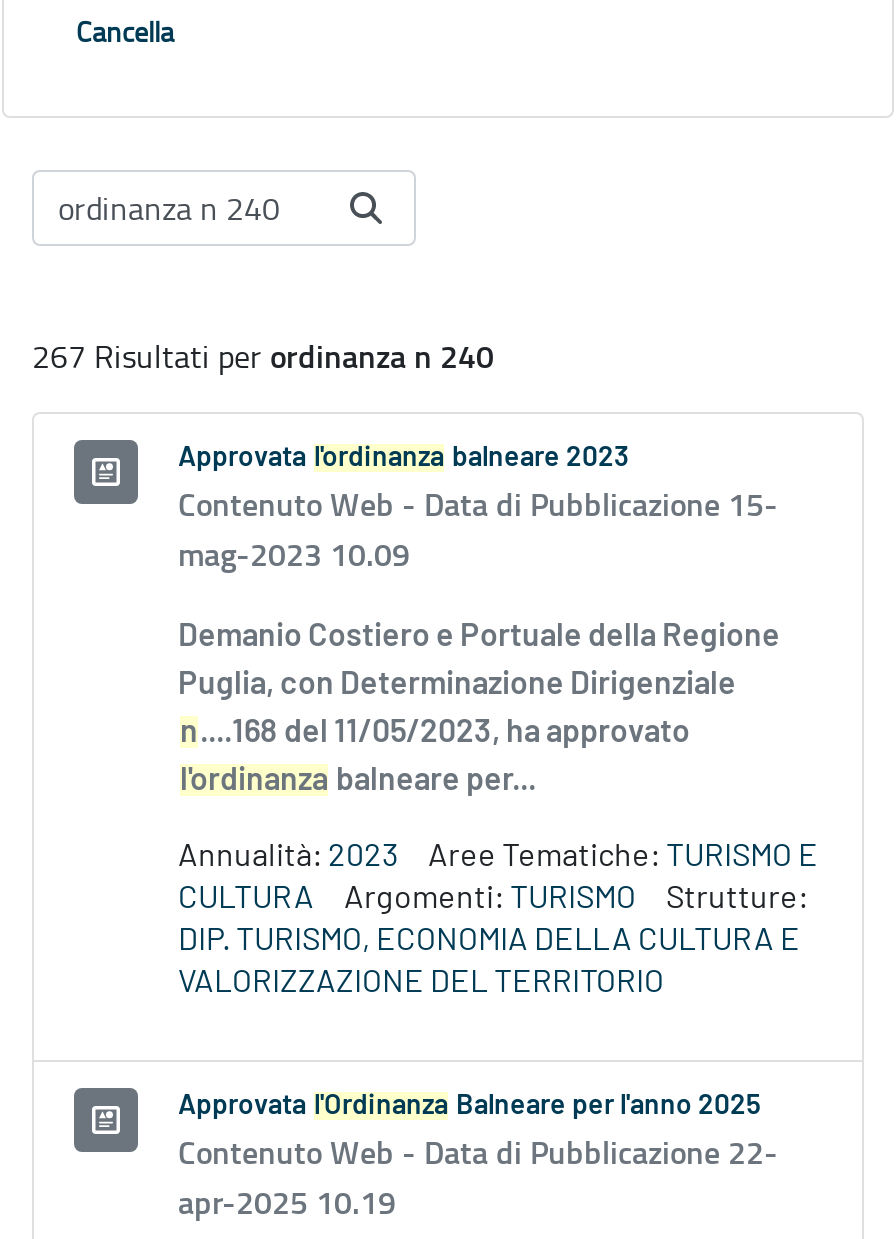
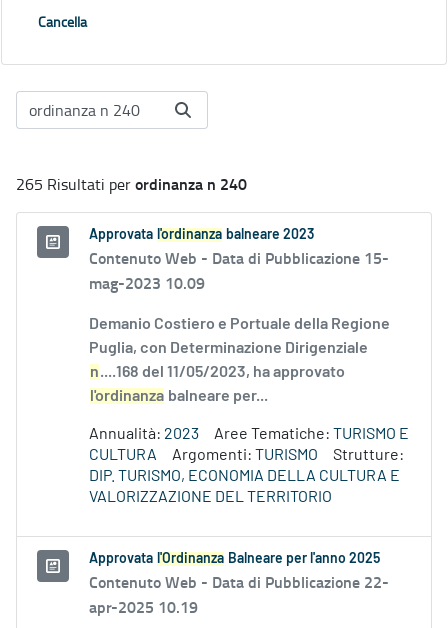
[32,333,494,379] 267 Risultati per ordinanza n 240 -> [16,172,247,195] 265 Risultati per ordinanza n 240

